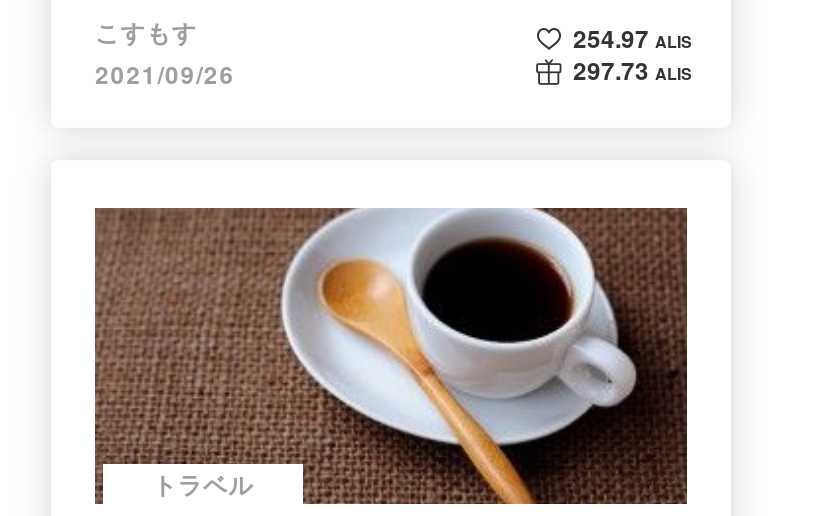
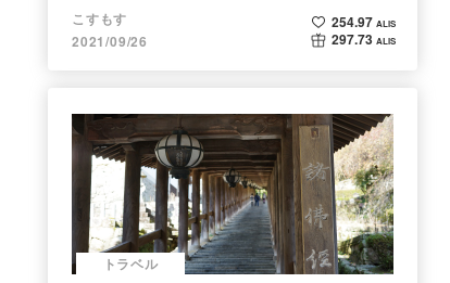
[95,206,689,506] [image] -> [71,113,395,275] [image]

